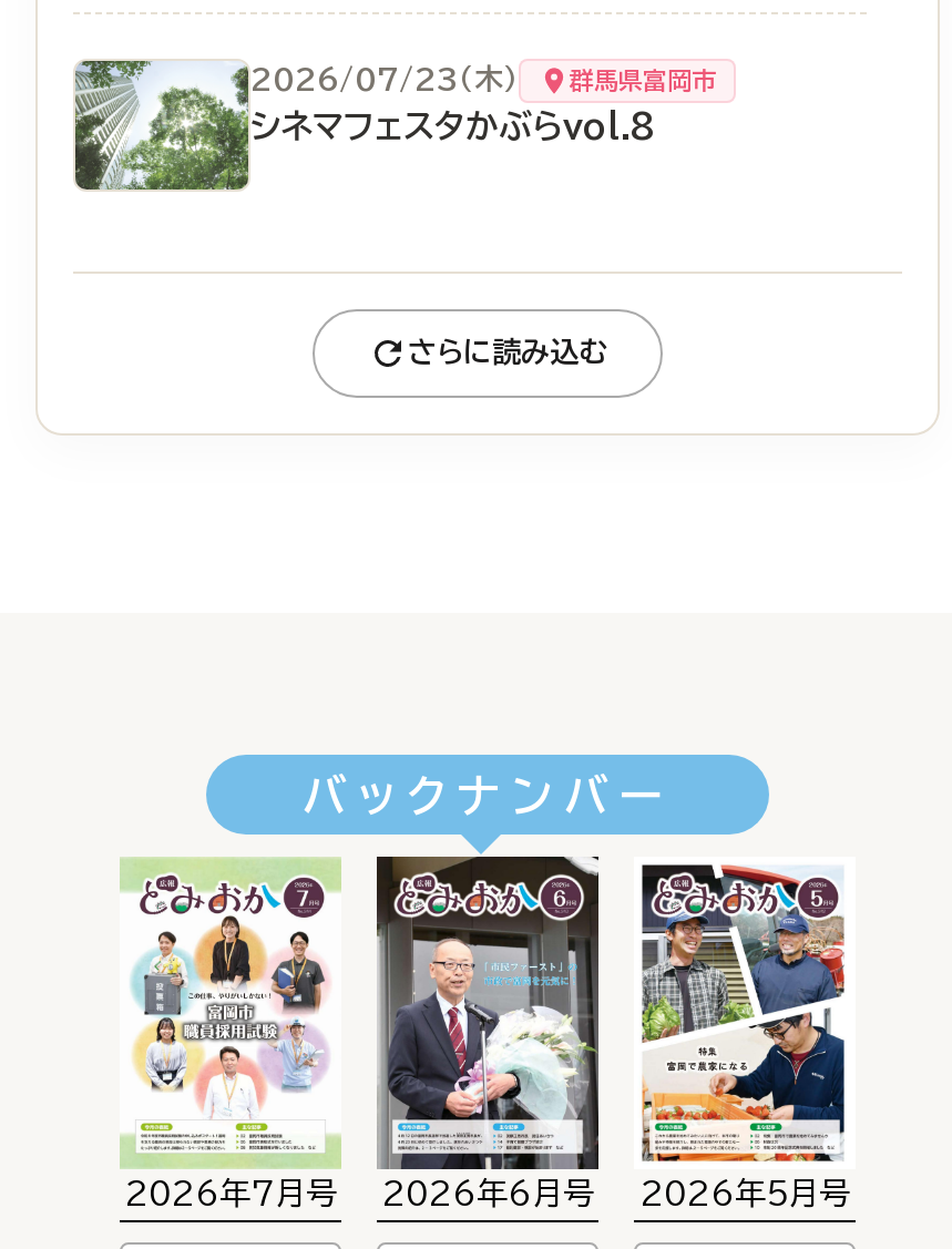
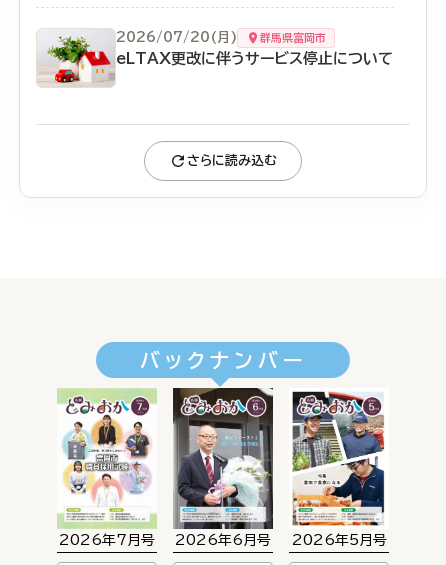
[73,59,519,192] [image] | 2026/07/23(木) -> [37,29,237,87] [image] | 2026/07/20(月)
[250,109,654,143] シネマフェスタかぶらvol.8 -> [116,51,393,66] eLTAX更改に伴うサービス停止について

